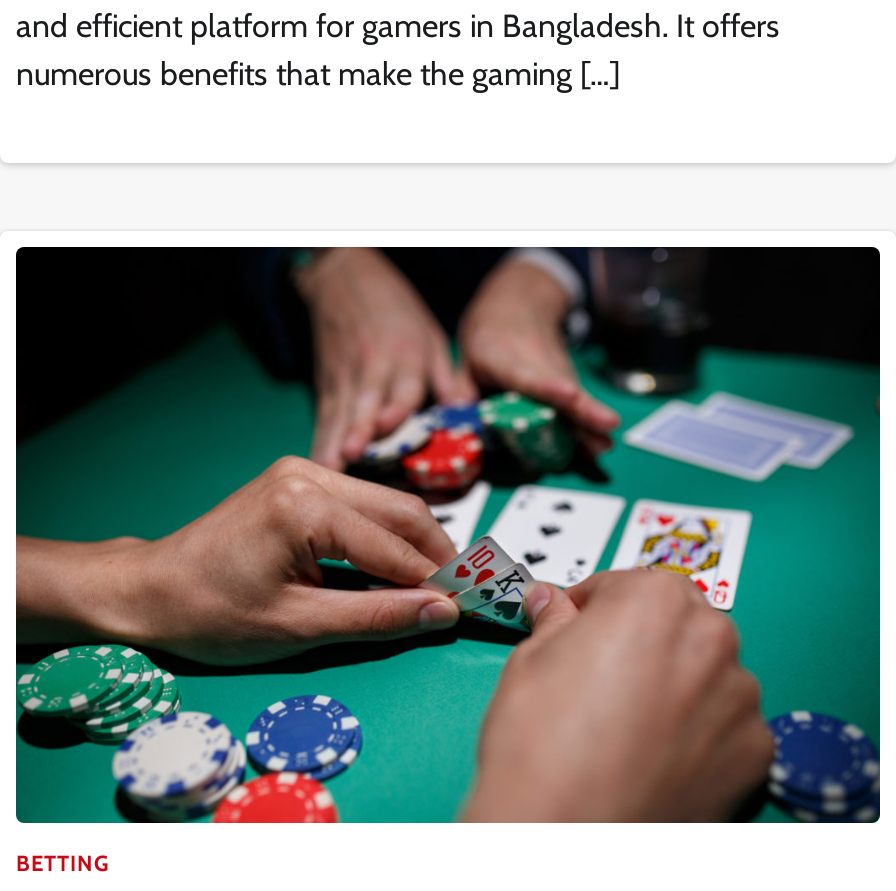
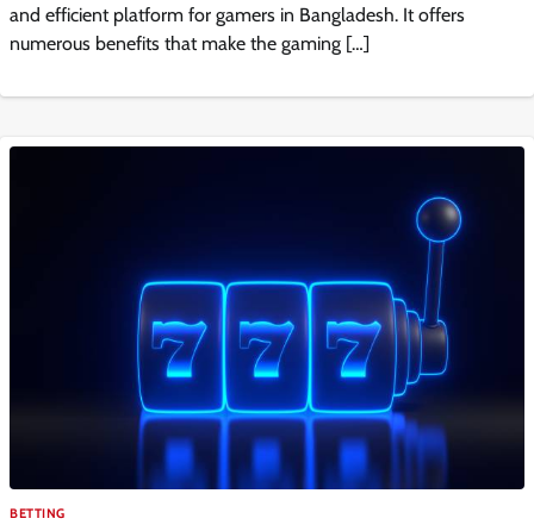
[14,244,882,824] [image] -> [8,145,526,491] [image]

